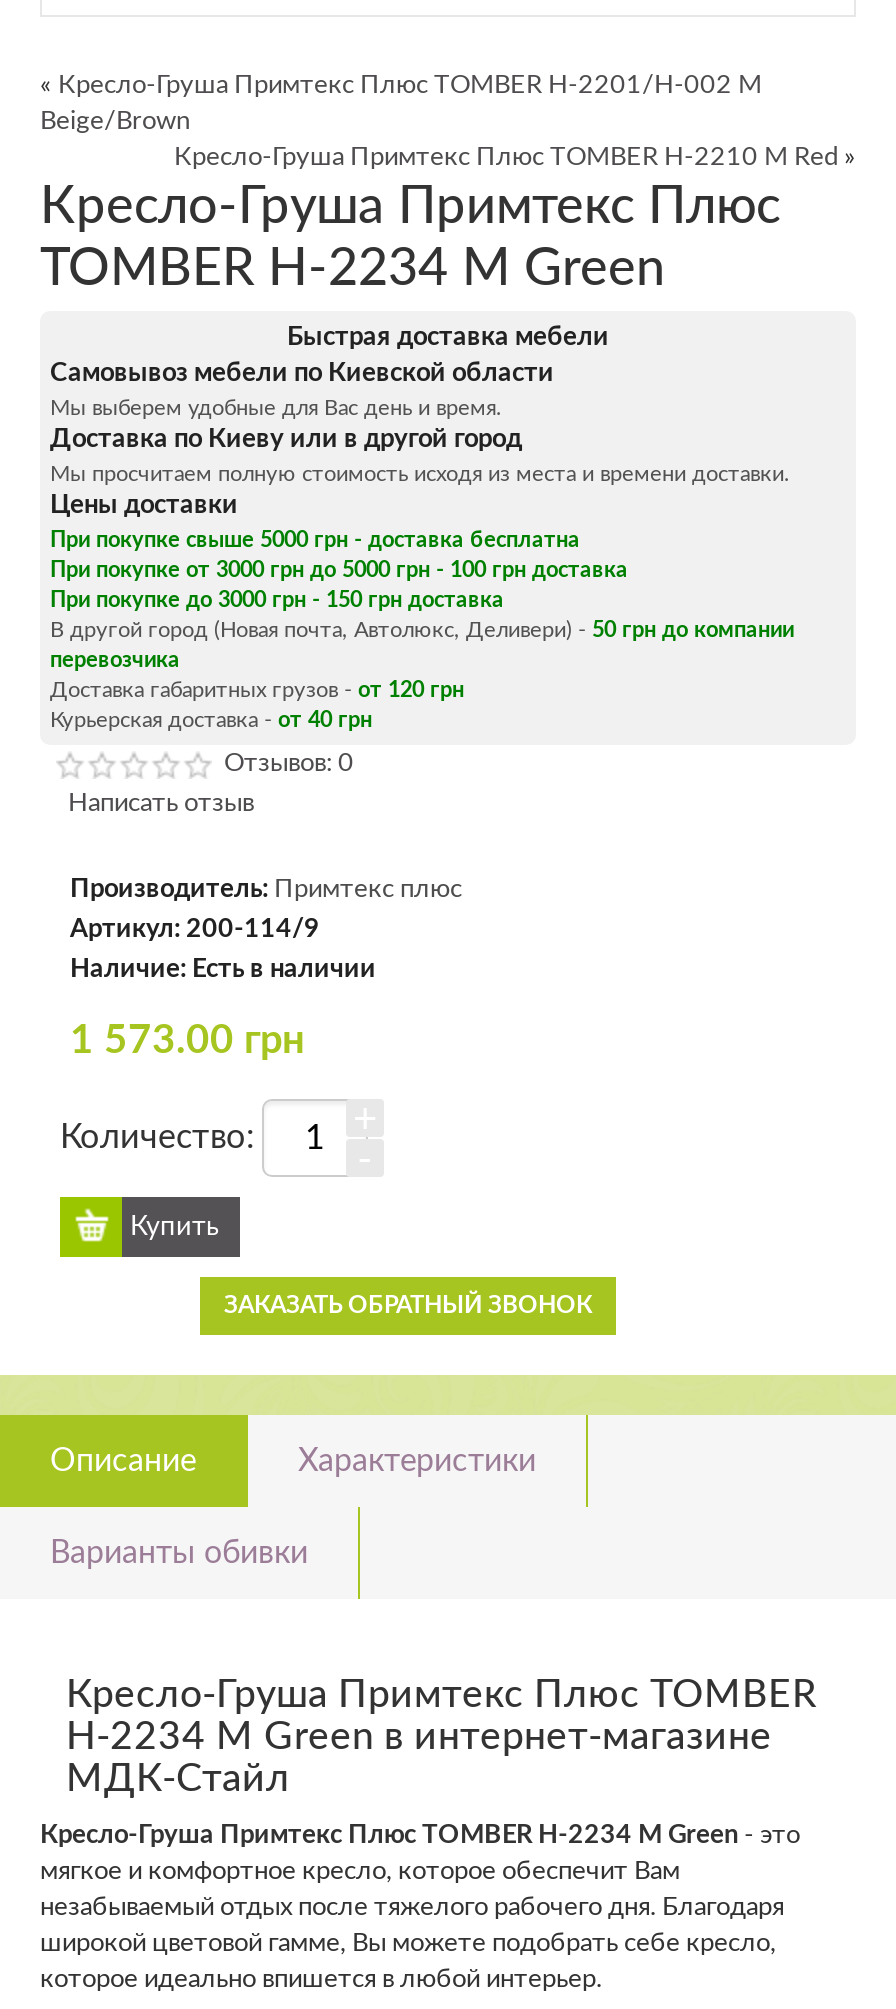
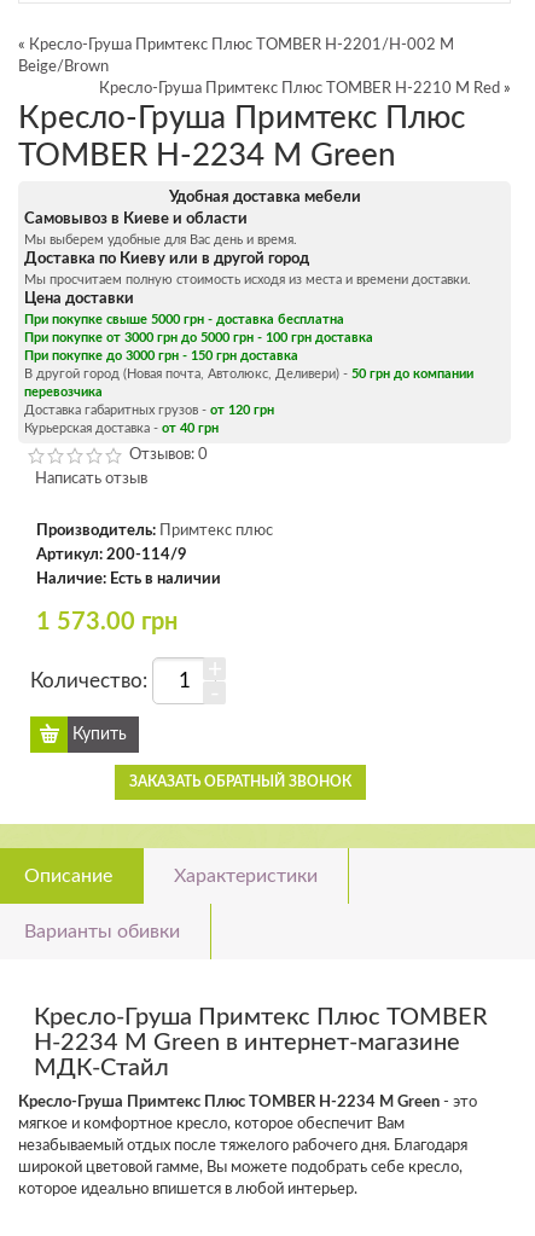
[287,325,609,351] Быстрая доставка мебели -> [168,190,360,205] Удобная доставка мебели
[50,361,554,387] Самовывоз мебели по Киевской области -> [24,211,248,227] Самовывоз в Киеве и области
[50,493,238,519] Цены доставки -> [24,291,134,307] Цена доставки

